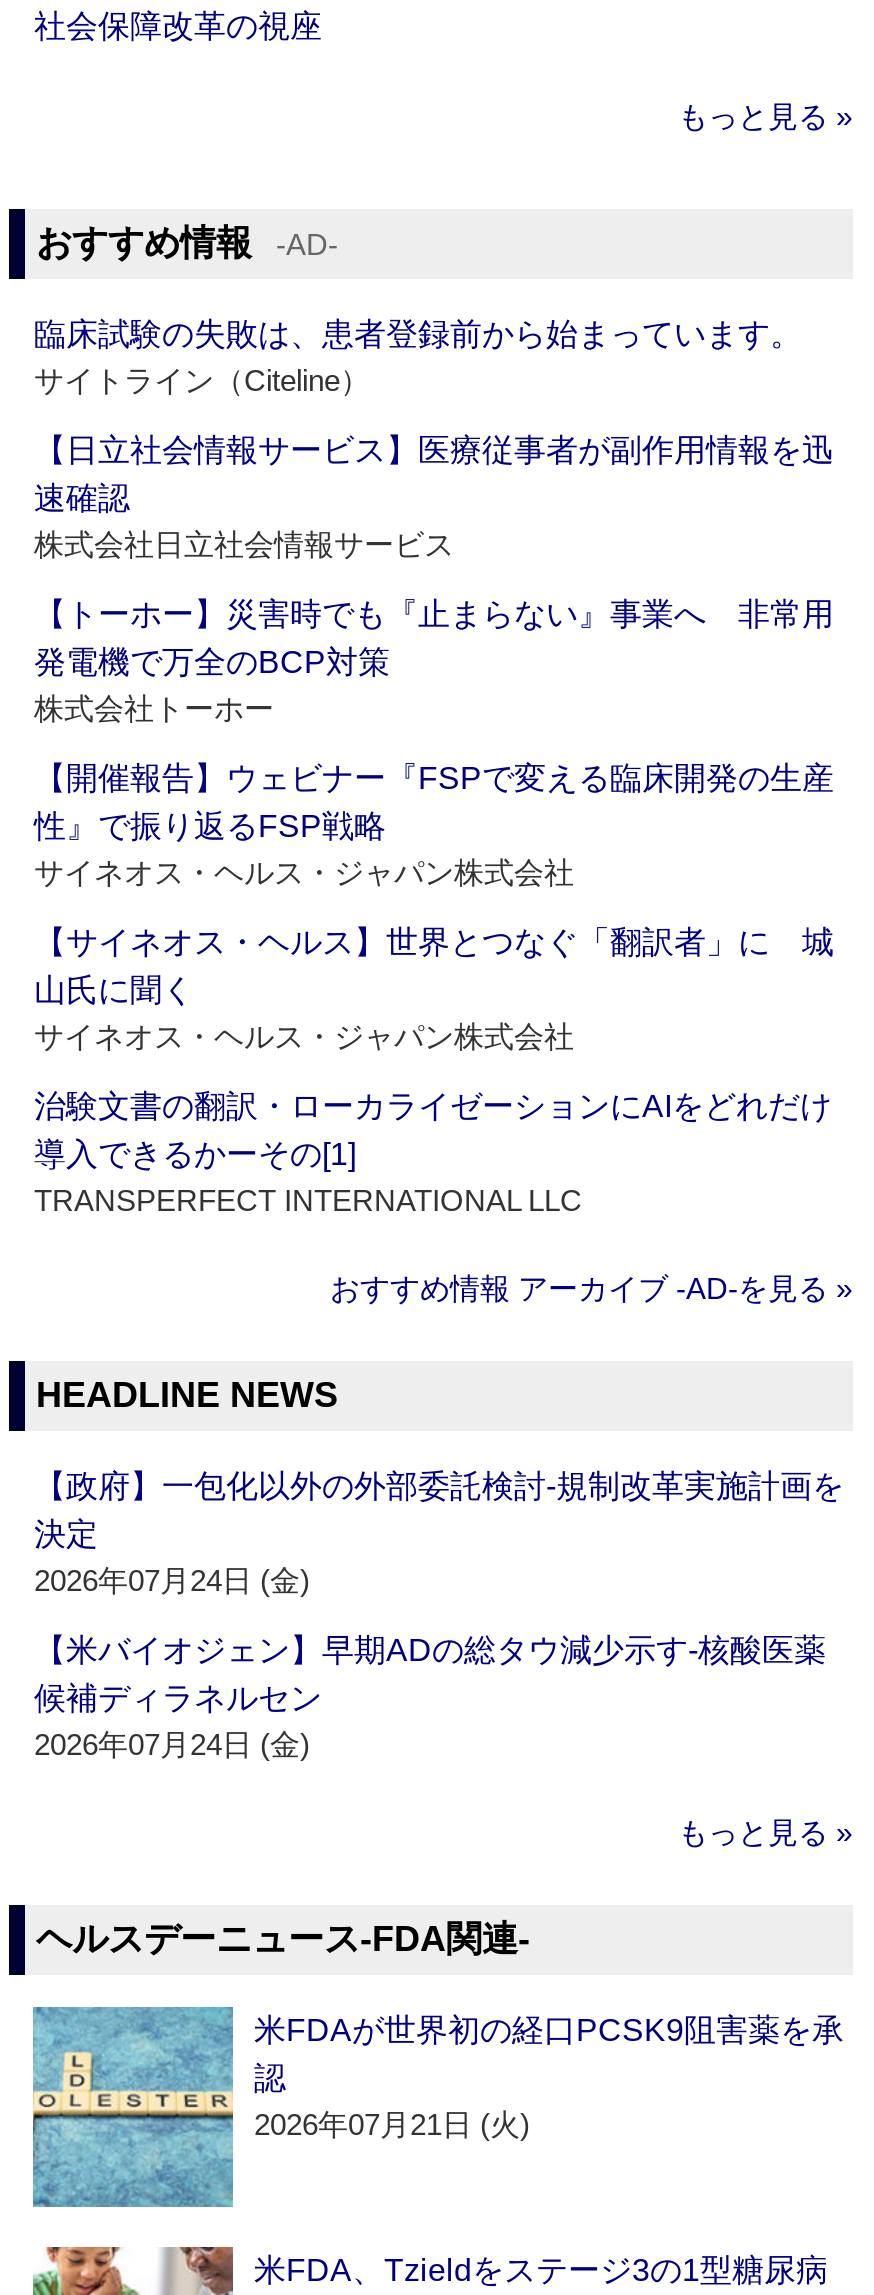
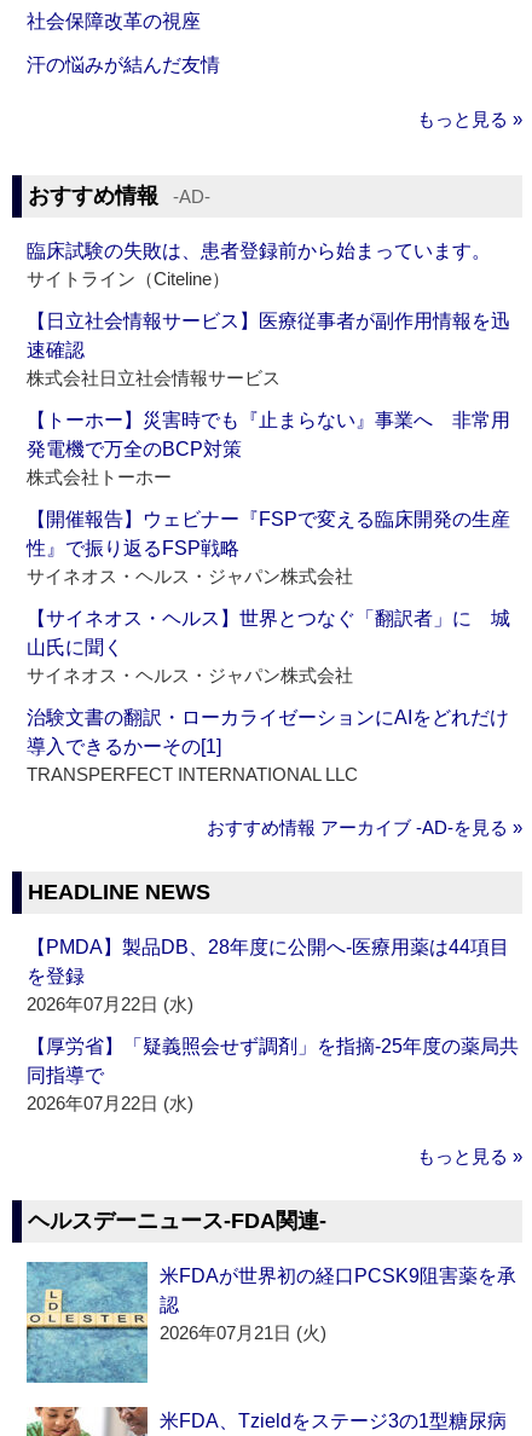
none -> [27,55,221,75] 汗の悩みが結んだ友情
[34,1470,844,1598] 【政府】一包化以外の外部委託検討‐規制改革実施計画を | 決定 | 2026年07月24日 (金) -> [27,937,510,1015] 【PMDA】製品DB、28年度に公開へ‐医療用薬は44項目 | を登録 | 2026年07月22日 (水)
[34,1634,826,1762] 【米バイオジェン】早期ADの総タウ減少示す‐核酸医薬 | 候補ディラネルセン | 2026年07月24日 (金) -> [27,1036,519,1114] 【厚労省】「疑義照会せず調剤」を指摘‐25年度の薬局共 | 同指導で | 2026年07月22日 (水)

